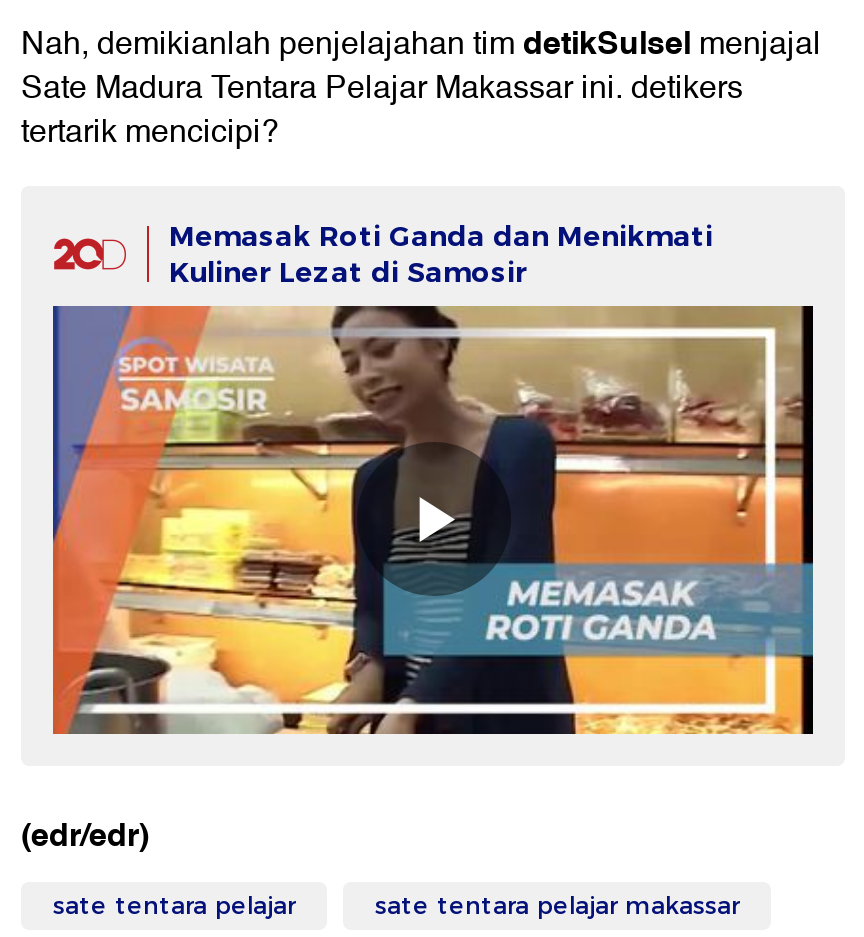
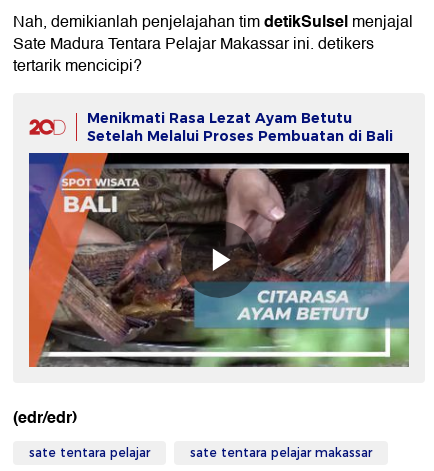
[169,219,713,291] Memasak Roti Ganda dan Menikmati | Kuliner Lezat di Samosir -> [87,109,393,145] Menikmati Rasa Lezat Ayam Betutu | Setelah Melalui Proses Pembuatan di Bali
[55,306,815,736] [image] -> [29,153,409,368] [image]

